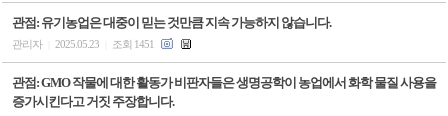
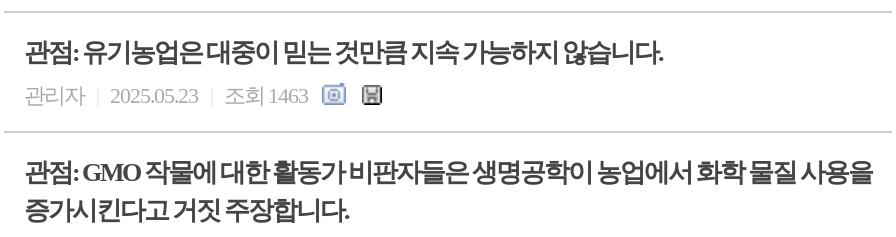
[12,38,156,50] 관리자 2025.05.23 조회 1451 -> [24,84,312,108] 관리자 2025.05.23 조회 1463

